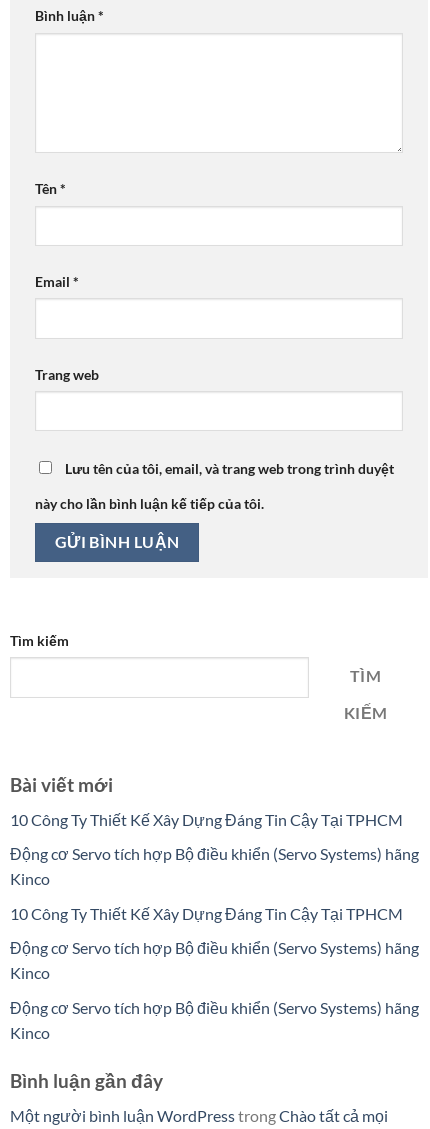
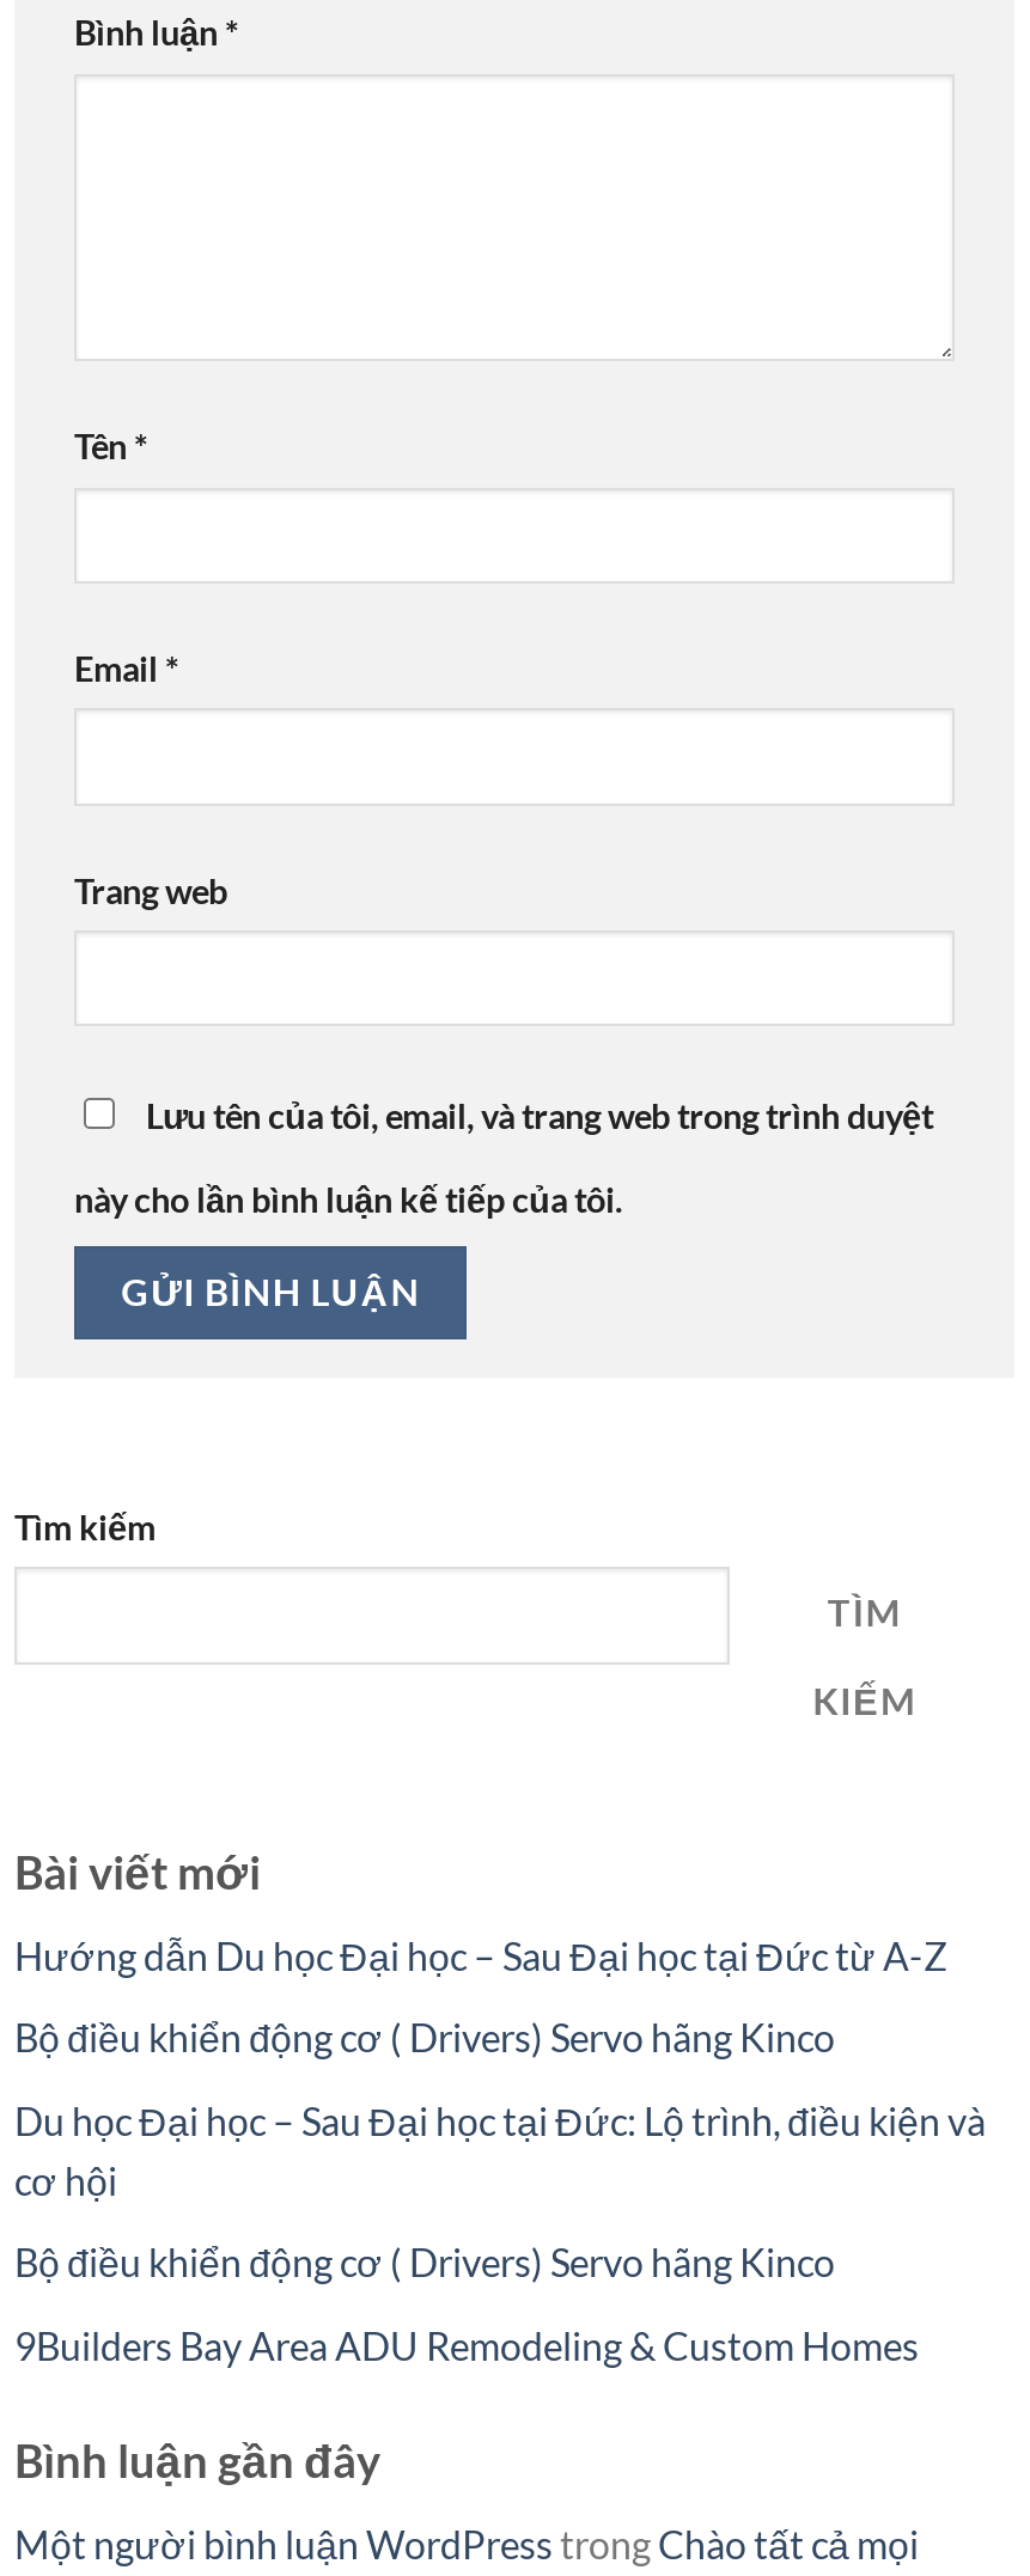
[10,809,403,828] 10 Công Ty Thiết Kế Xây Dựng Đáng Tin Cậy Tại TPHCM -> [14,1931,947,1977] Hướng dẫn Du học Đại học – Sau Đại học tại Đức từ A-Z
[10,844,419,888] Động cơ Servo tích hợp Bộ điều khiển (Servo Systems) hãng | Kinco -> [14,2014,835,2060] Bộ điều khiển động cơ ( Drivers) Servo hãng Kinco
[10,904,403,923] 10 Công Ty Thiết Kế Xây Dựng Đáng Tin Cậy Tại TPHCM -> [14,2097,986,2202] Du học Đại học – Sau Đại học tại Đức: Lộ trình, điều kiện và | cơ hội
[10,938,419,982] Động cơ Servo tích hợp Bộ điều khiển (Servo Systems) hãng | Kinco -> [14,2239,835,2285] Bộ điều khiển động cơ ( Drivers) Servo hãng Kinco
[10,998,419,1042] Động cơ Servo tích hợp Bộ điều khiển (Servo Systems) hãng | Kinco -> [14,2322,919,2368] 9Builders Bay Area ADU Remodeling & Custom Homes

